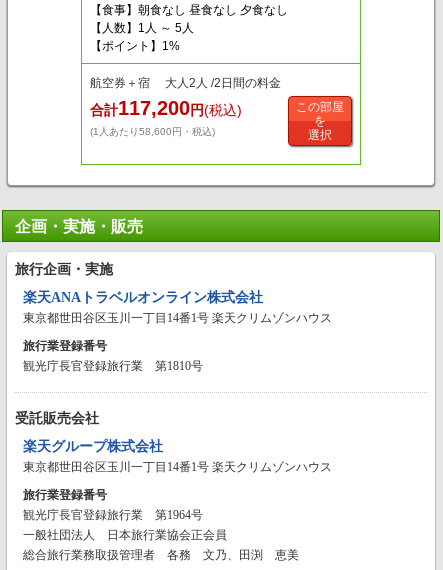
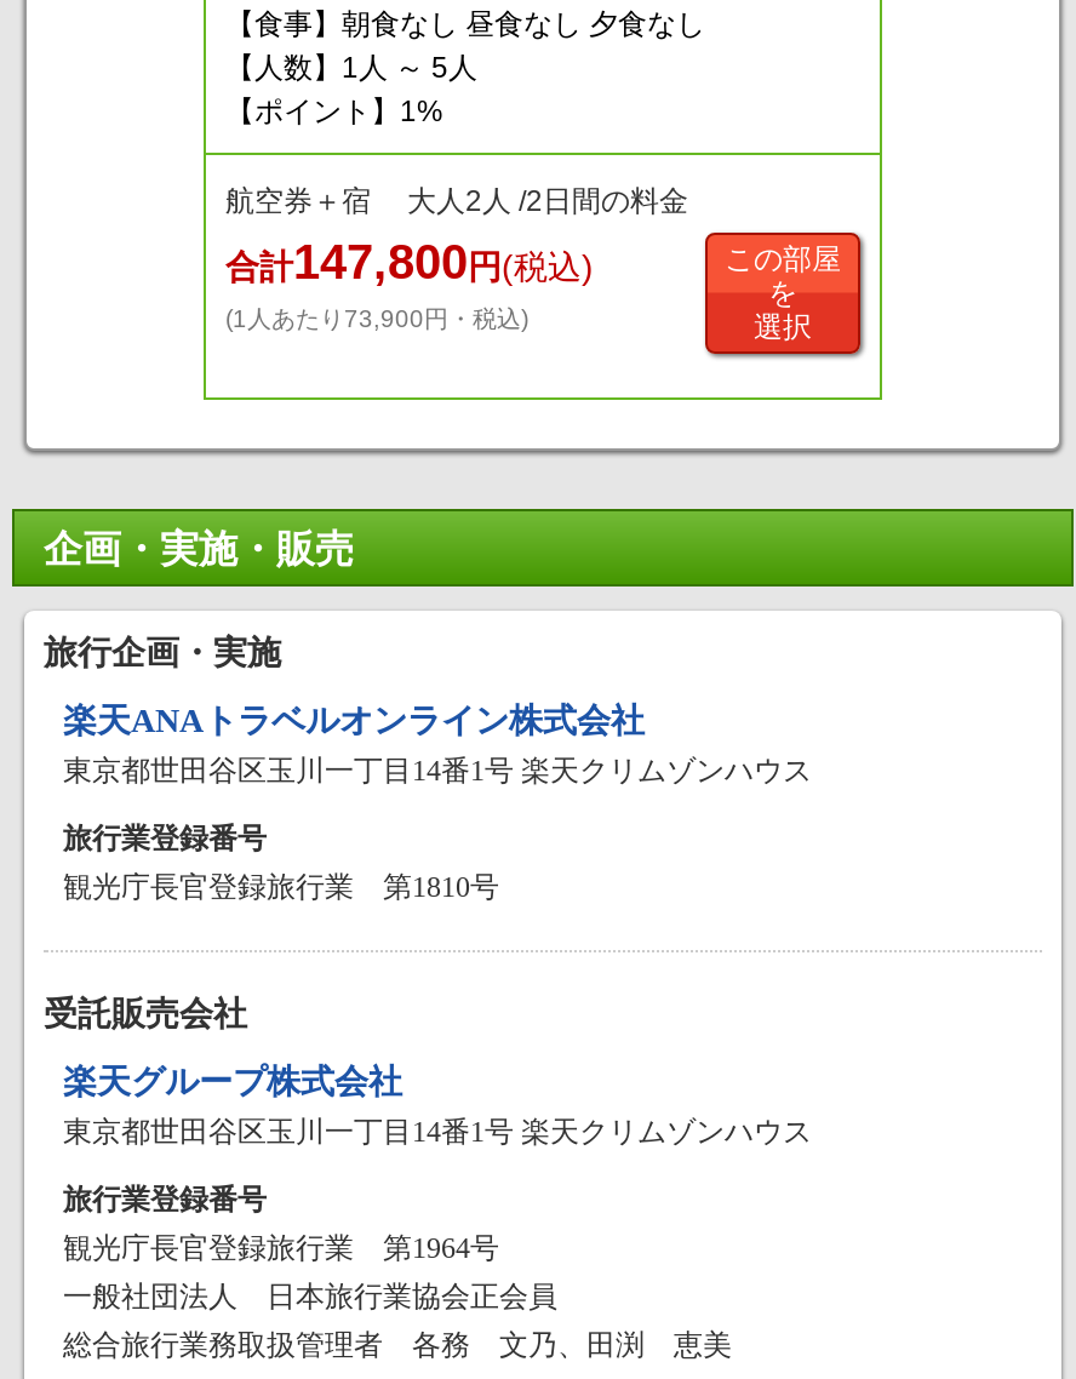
[90,96,242,118] 合計117,200円(税込) -> [225,234,594,287] 合計147,800円(税込)
[90,125,215,136] (1人あたり58,600円・税込) -> [225,304,528,331] (1人あたり73,900円・税込)

